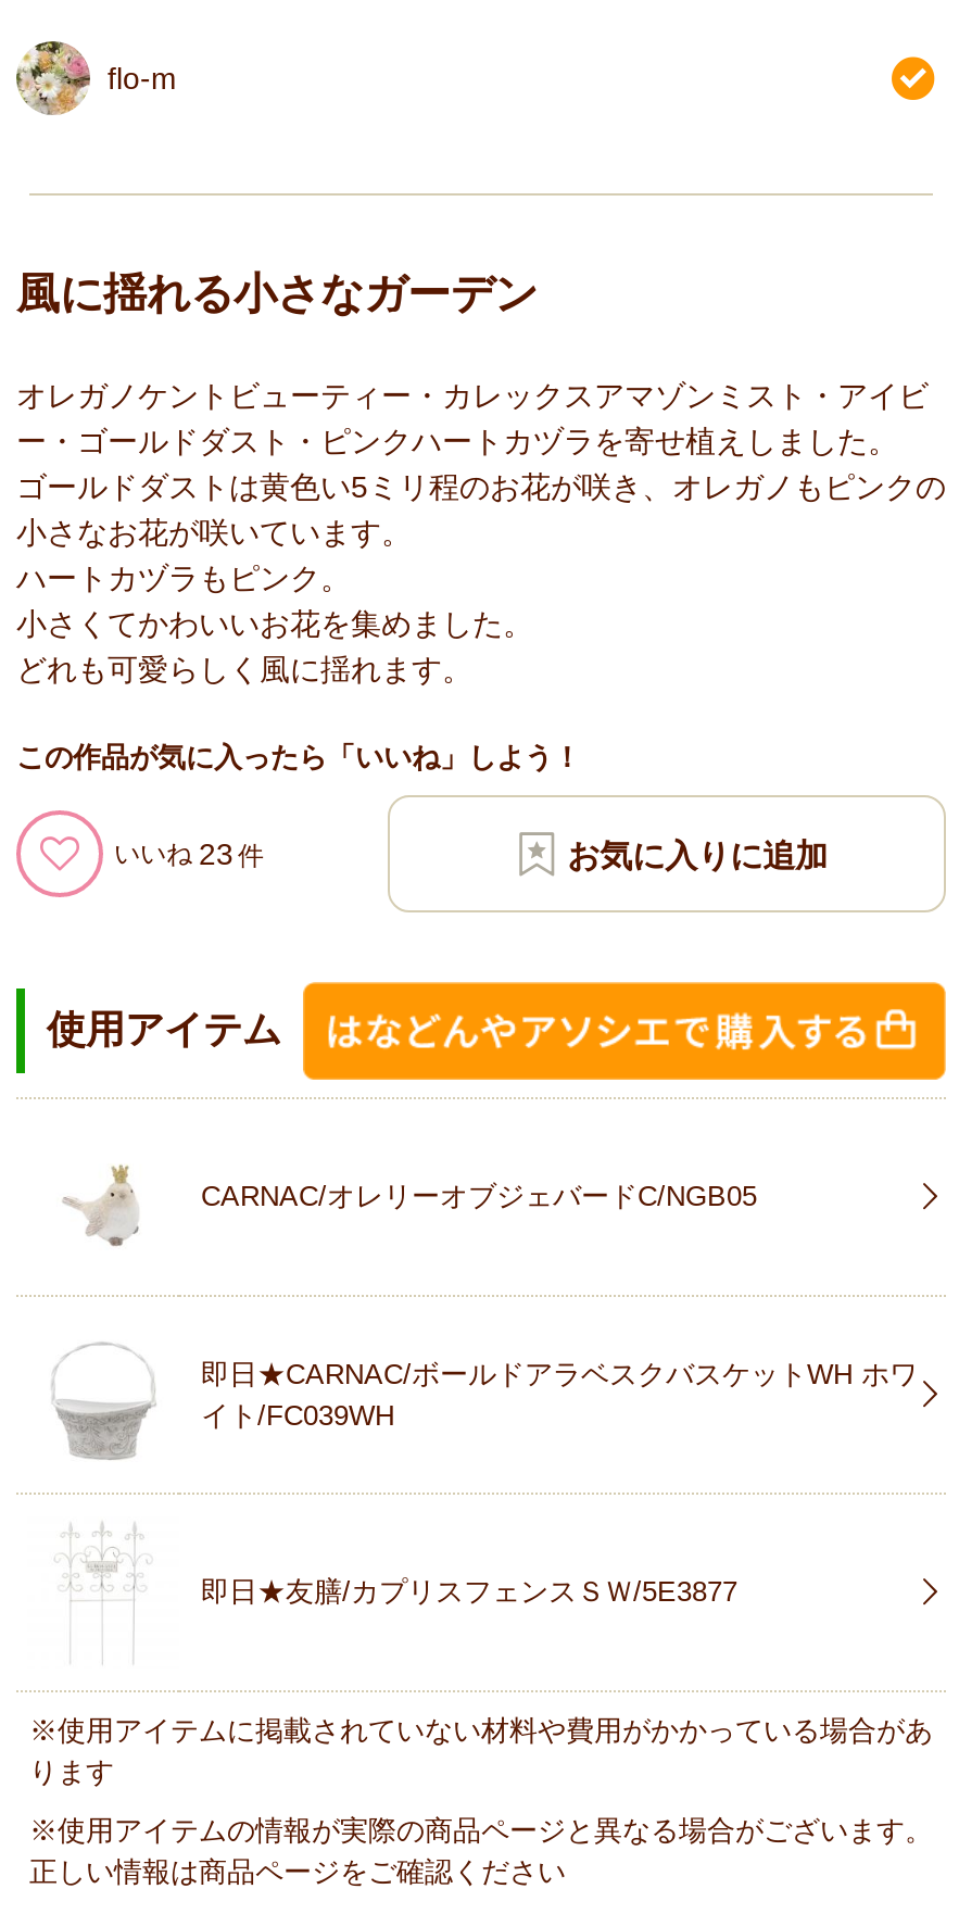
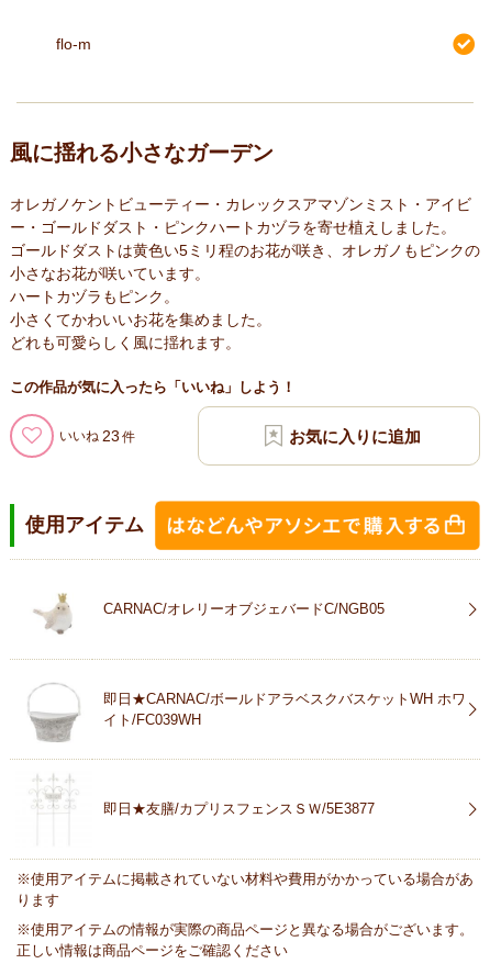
[14,39,92,117] [image] -> none

